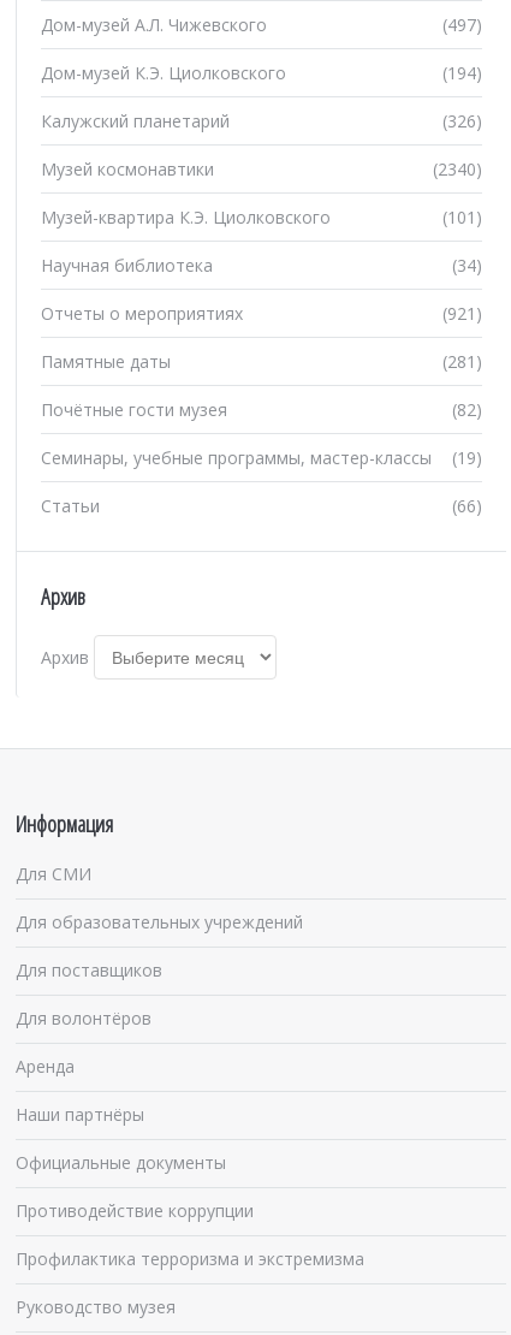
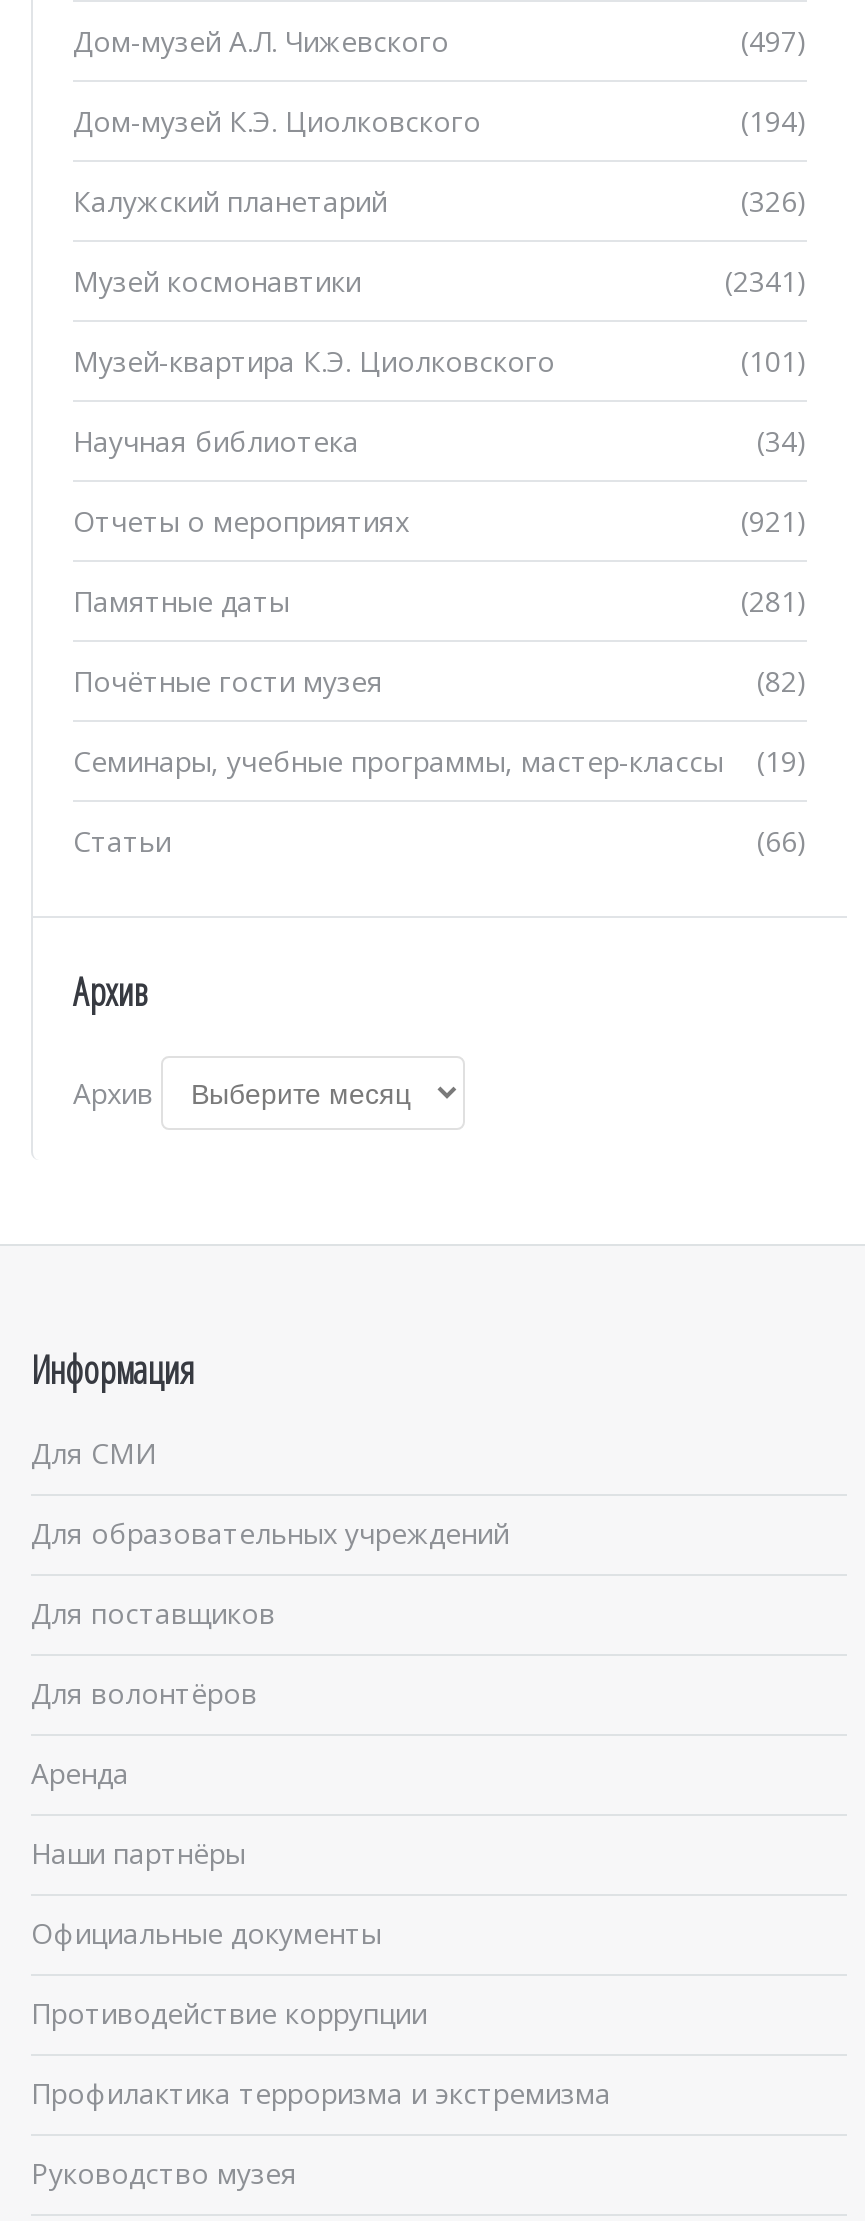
[433,157,482,180] (2340) -> [725,262,807,300] (2341)

